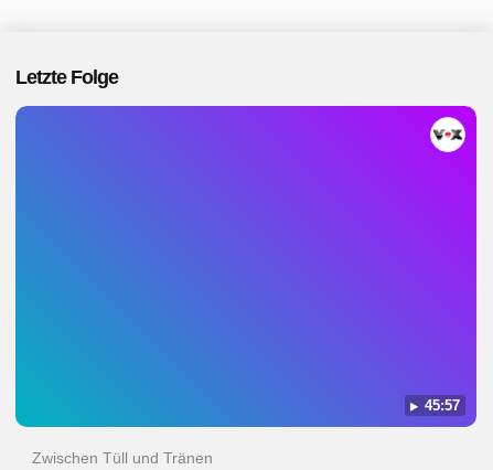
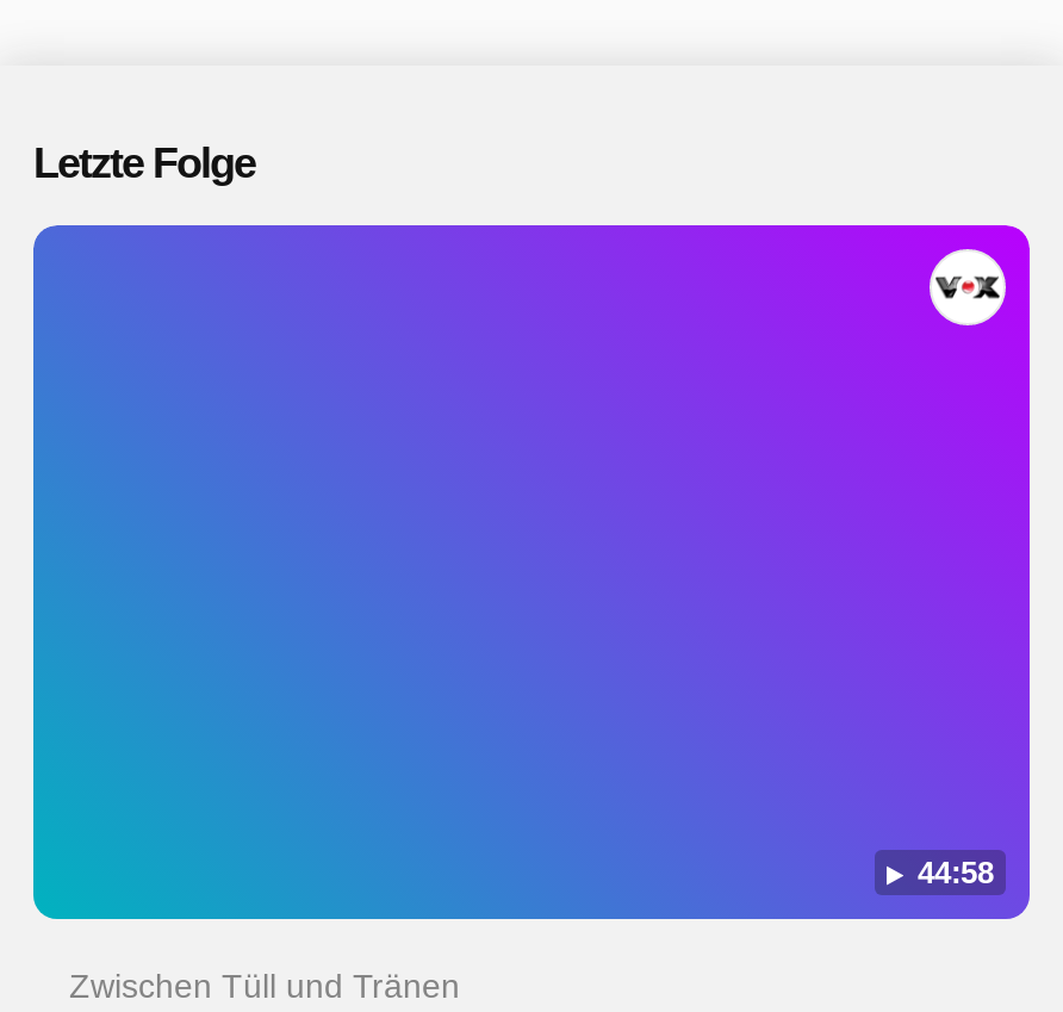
[420,397,460,414] 45:57 -> [908,855,994,890] 44:58

